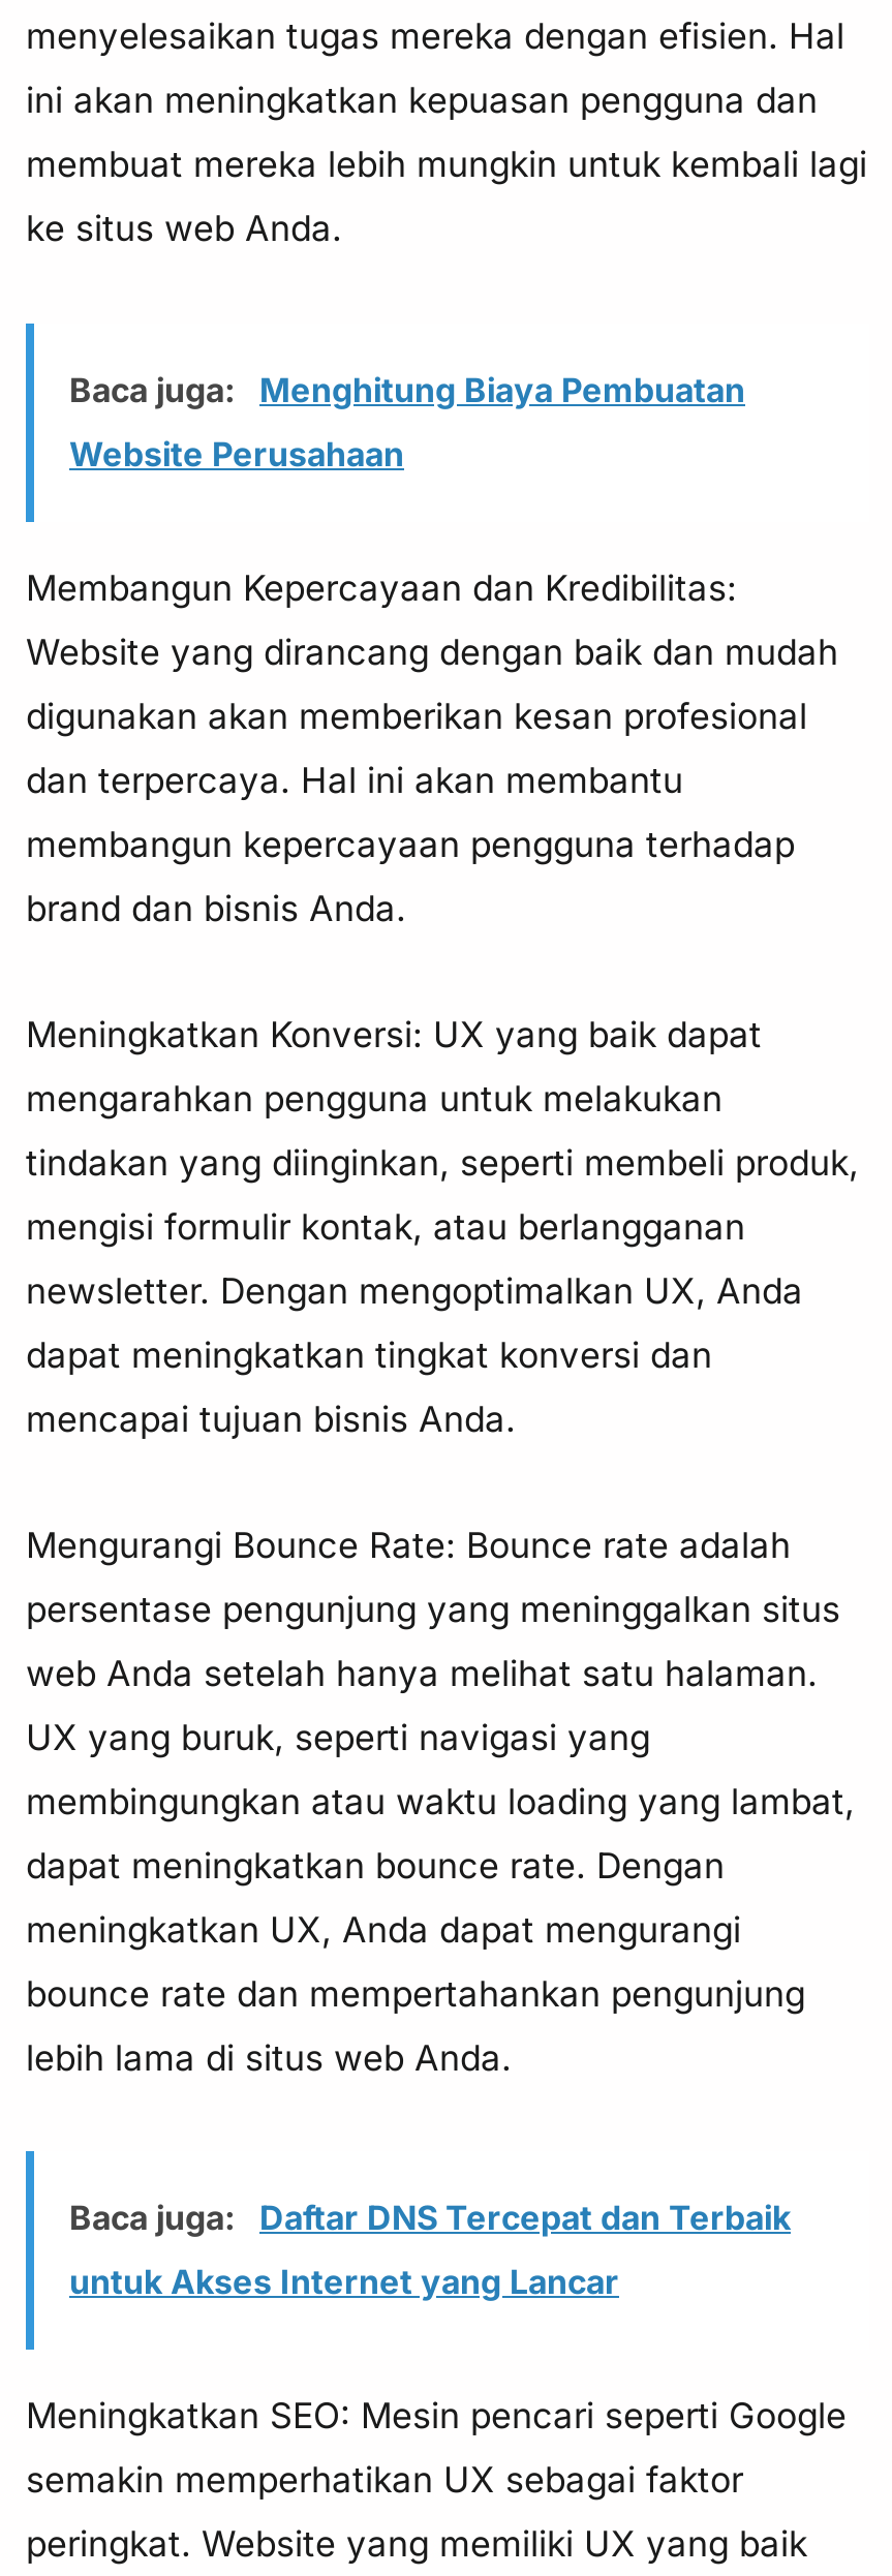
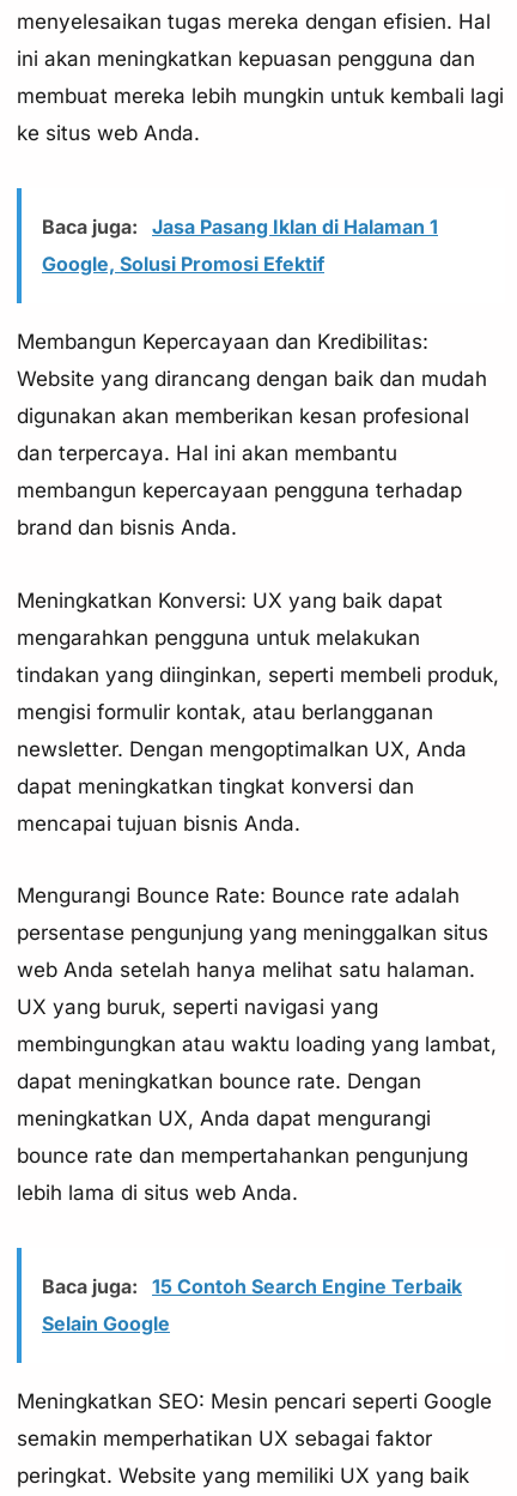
[69,369,745,410] Baca juga: Menghitung Biaya Pembuatan -> [42,215,438,239] Baca juga: Jasa Pasang Iklan di Halaman 1
[69,433,404,474] Website Perusahaan -> [42,252,324,276] Google, Solusi Promosi Efektif
[69,2197,791,2238] Baca juga: Daftar DNS Tercepat dan Terbaik -> [42,1274,462,1298] Baca juga: 15 Contoh Search Engine Terbaik
[69,2261,619,2302] untuk Akses Internet yang Lancar -> [42,1312,170,1336] Selain Google

